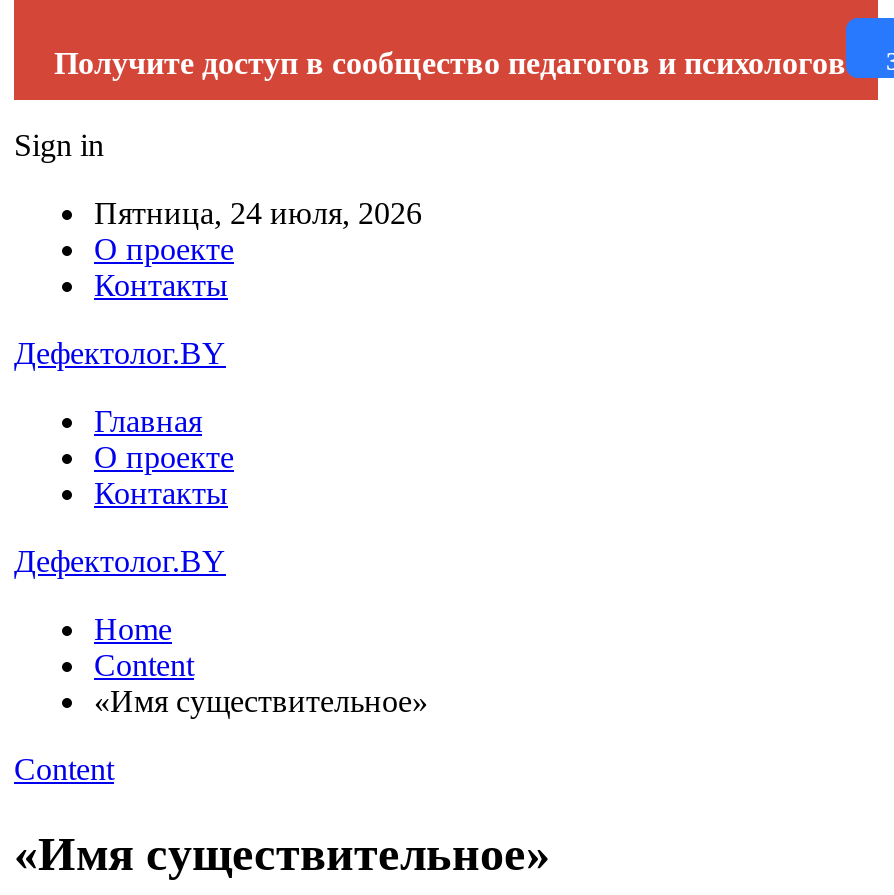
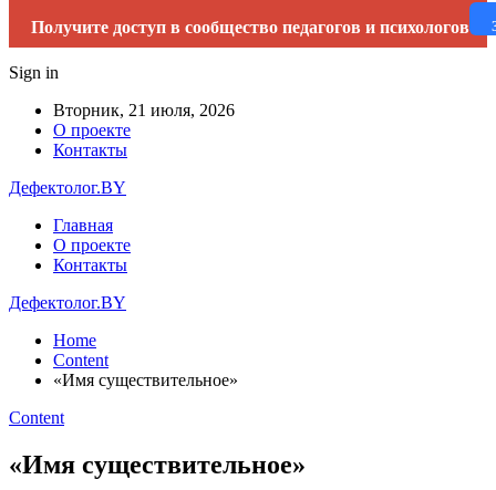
[94,196,422,230] Пятница, 24 июля, 2026 -> [53,101,235,119] Вторник, 21 июля, 2026

